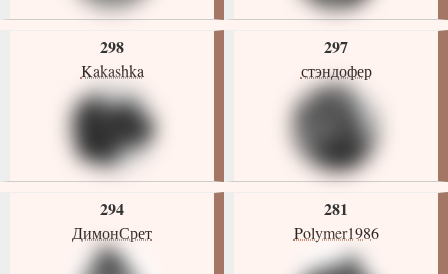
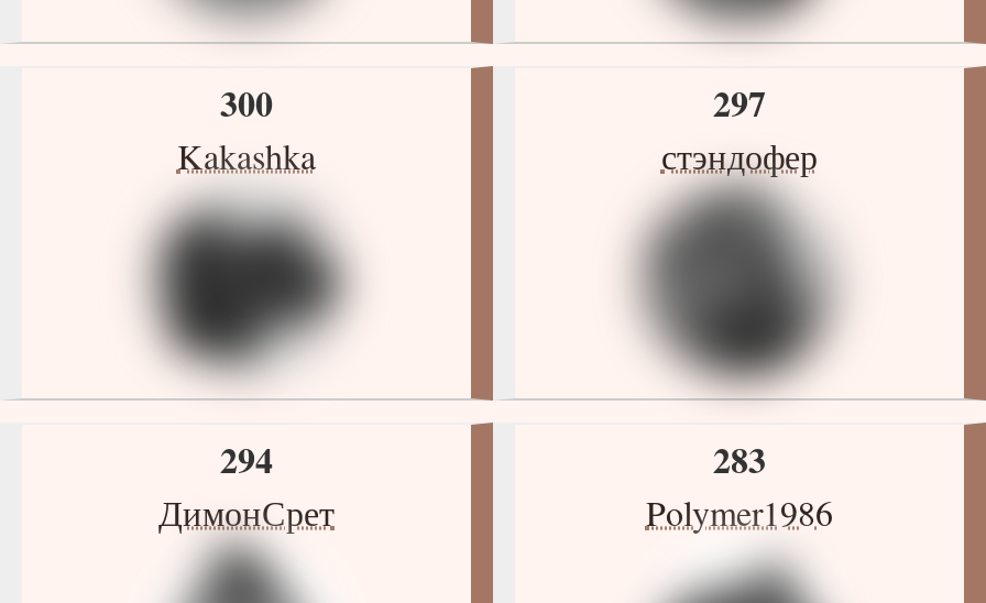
[100,34,124,57] 298 -> [220,76,273,127] 300
[324,196,348,219] 281 -> [713,432,766,483] 283

